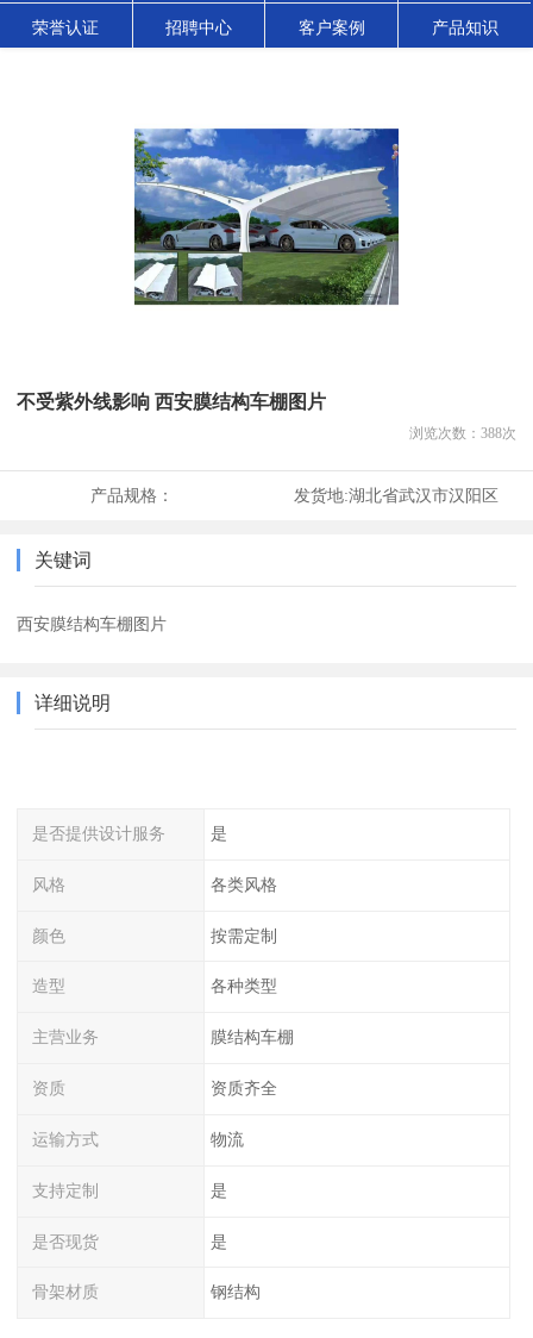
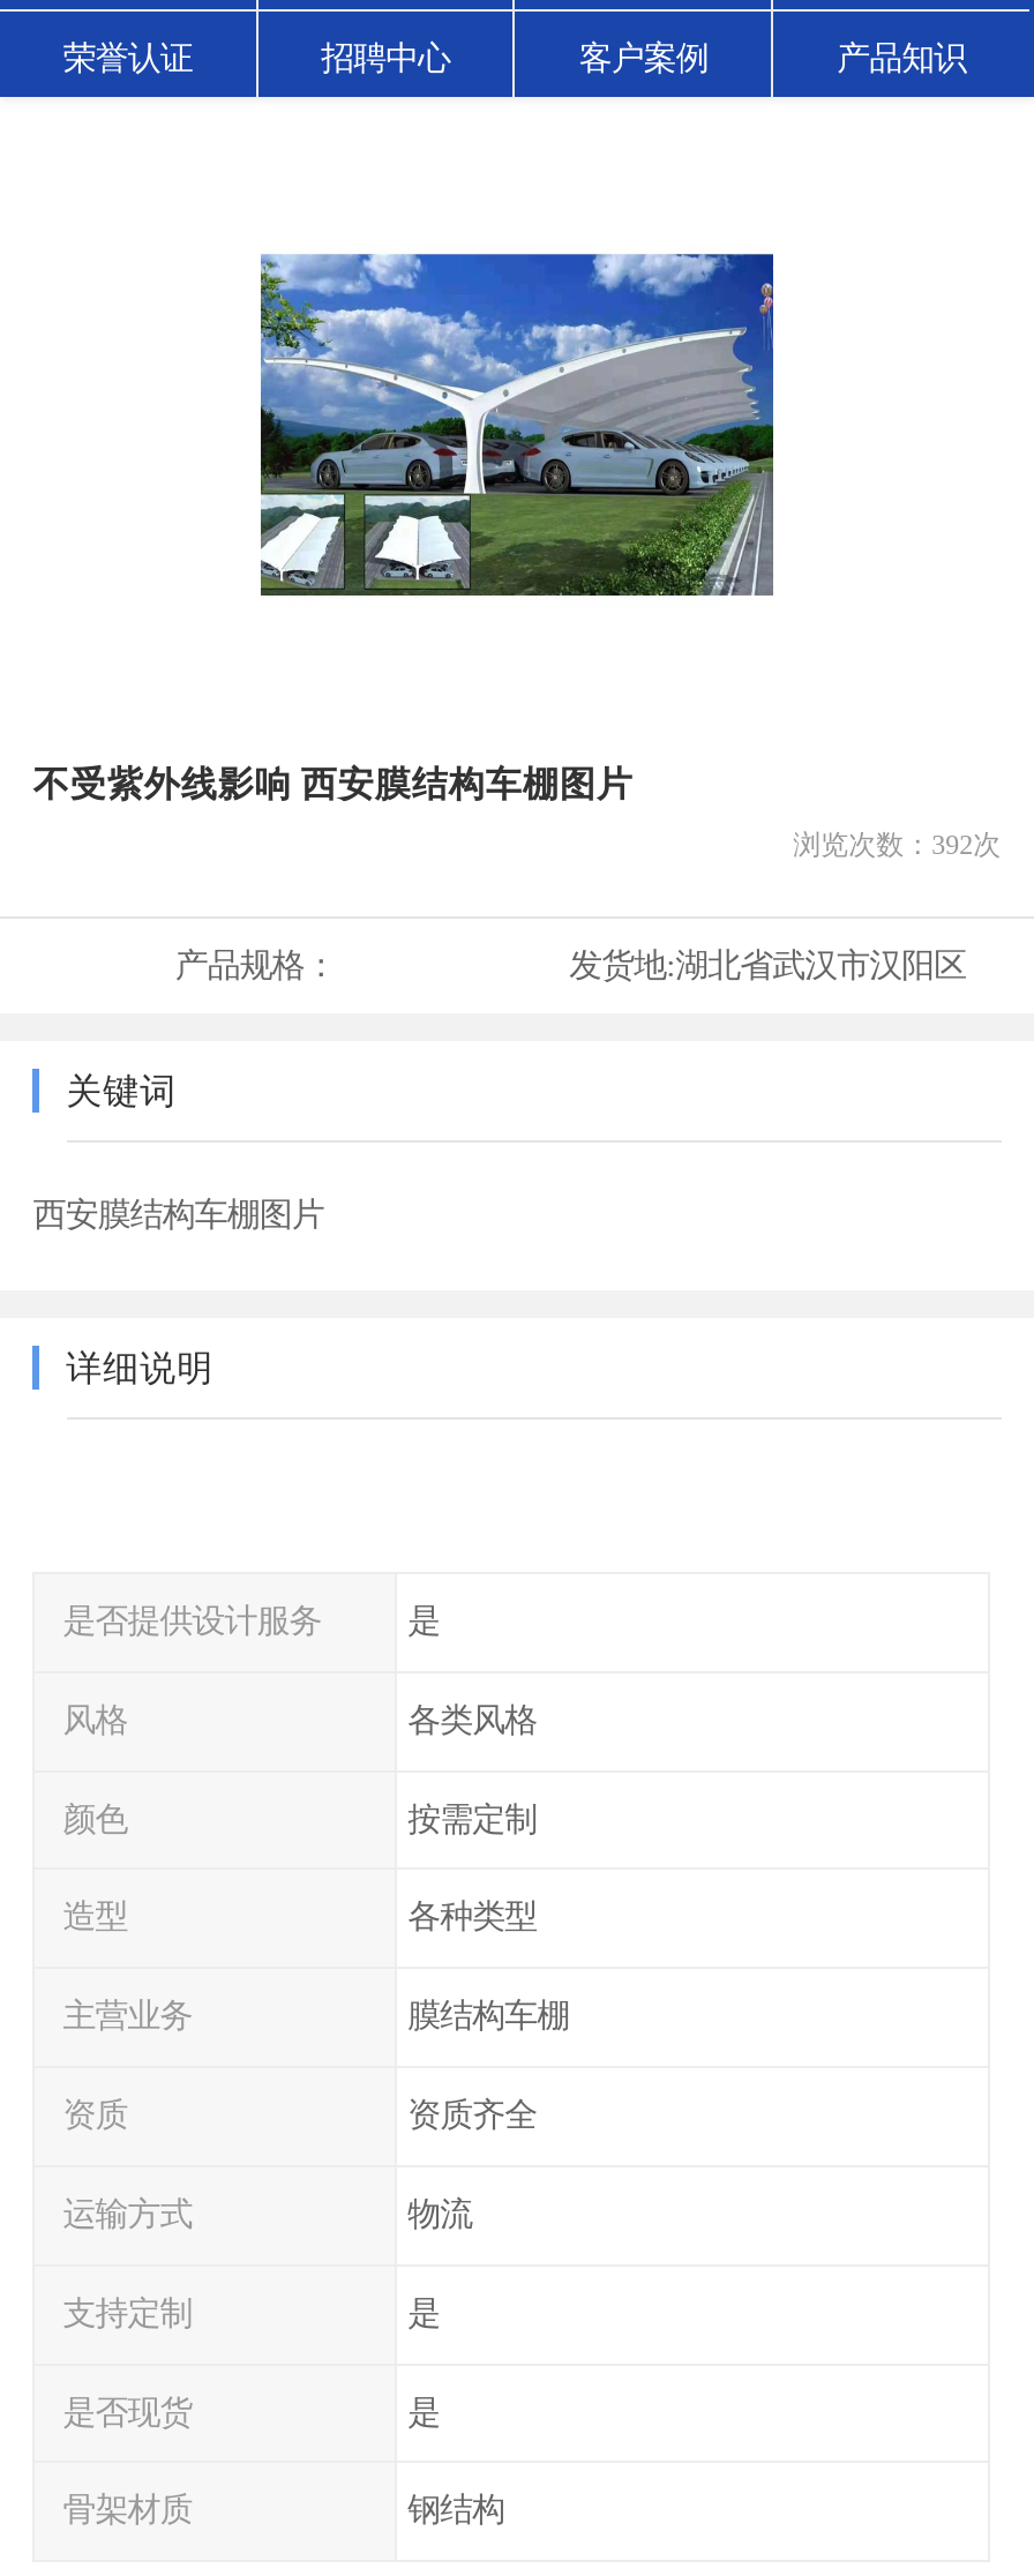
[409,425,516,442] 浏览次数：388次 -> [793,829,1001,861] 浏览次数：392次

